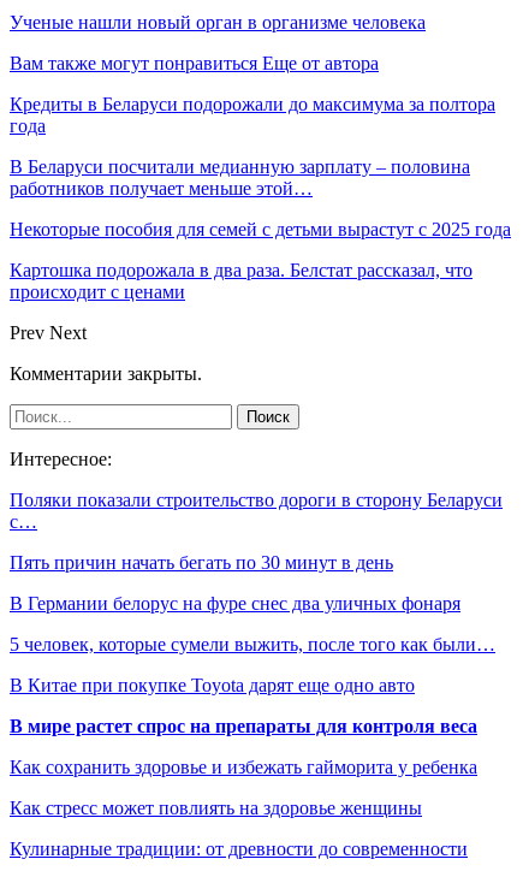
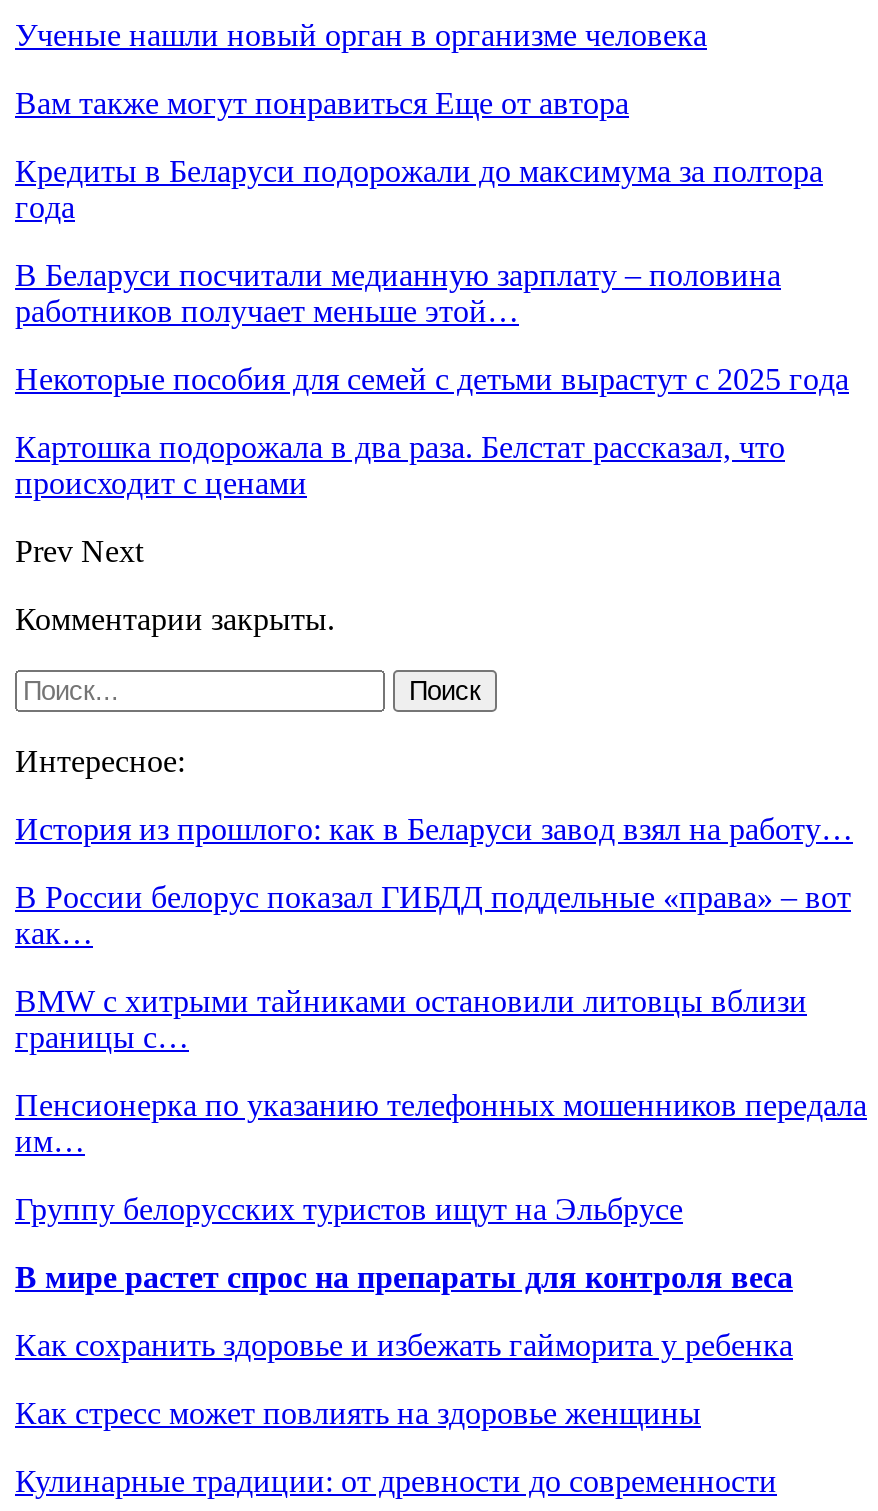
[10,490,503,532] Поляки показали строительство дороги в сторону Беларуси | с… -> [15,812,853,846] История из прошлого: как в Беларуси завод взял на работу…
[10,552,393,573] Пять причин начать бегать по 30 минут в день -> [15,880,851,950] В России белорус показал ГИБДД поддельные «права» – вот | как…
[10,593,460,614] В Германии белорус на фуре снес два уличных фонаря -> [15,984,807,1054] BMW с хитрыми тайниками остановили литовцы вблизи | границы с…
[10,634,495,655] 5 человек, которые сумели выжить, после того как были… -> [15,1088,867,1158] Пенсионерка по указанию телефонных мошенников передала | им…
[10,675,415,696] В Китае при покупке Toyota дарят еще одно авто -> [15,1192,683,1226] Группу белорусских туристов ищут на Эльбрусе

